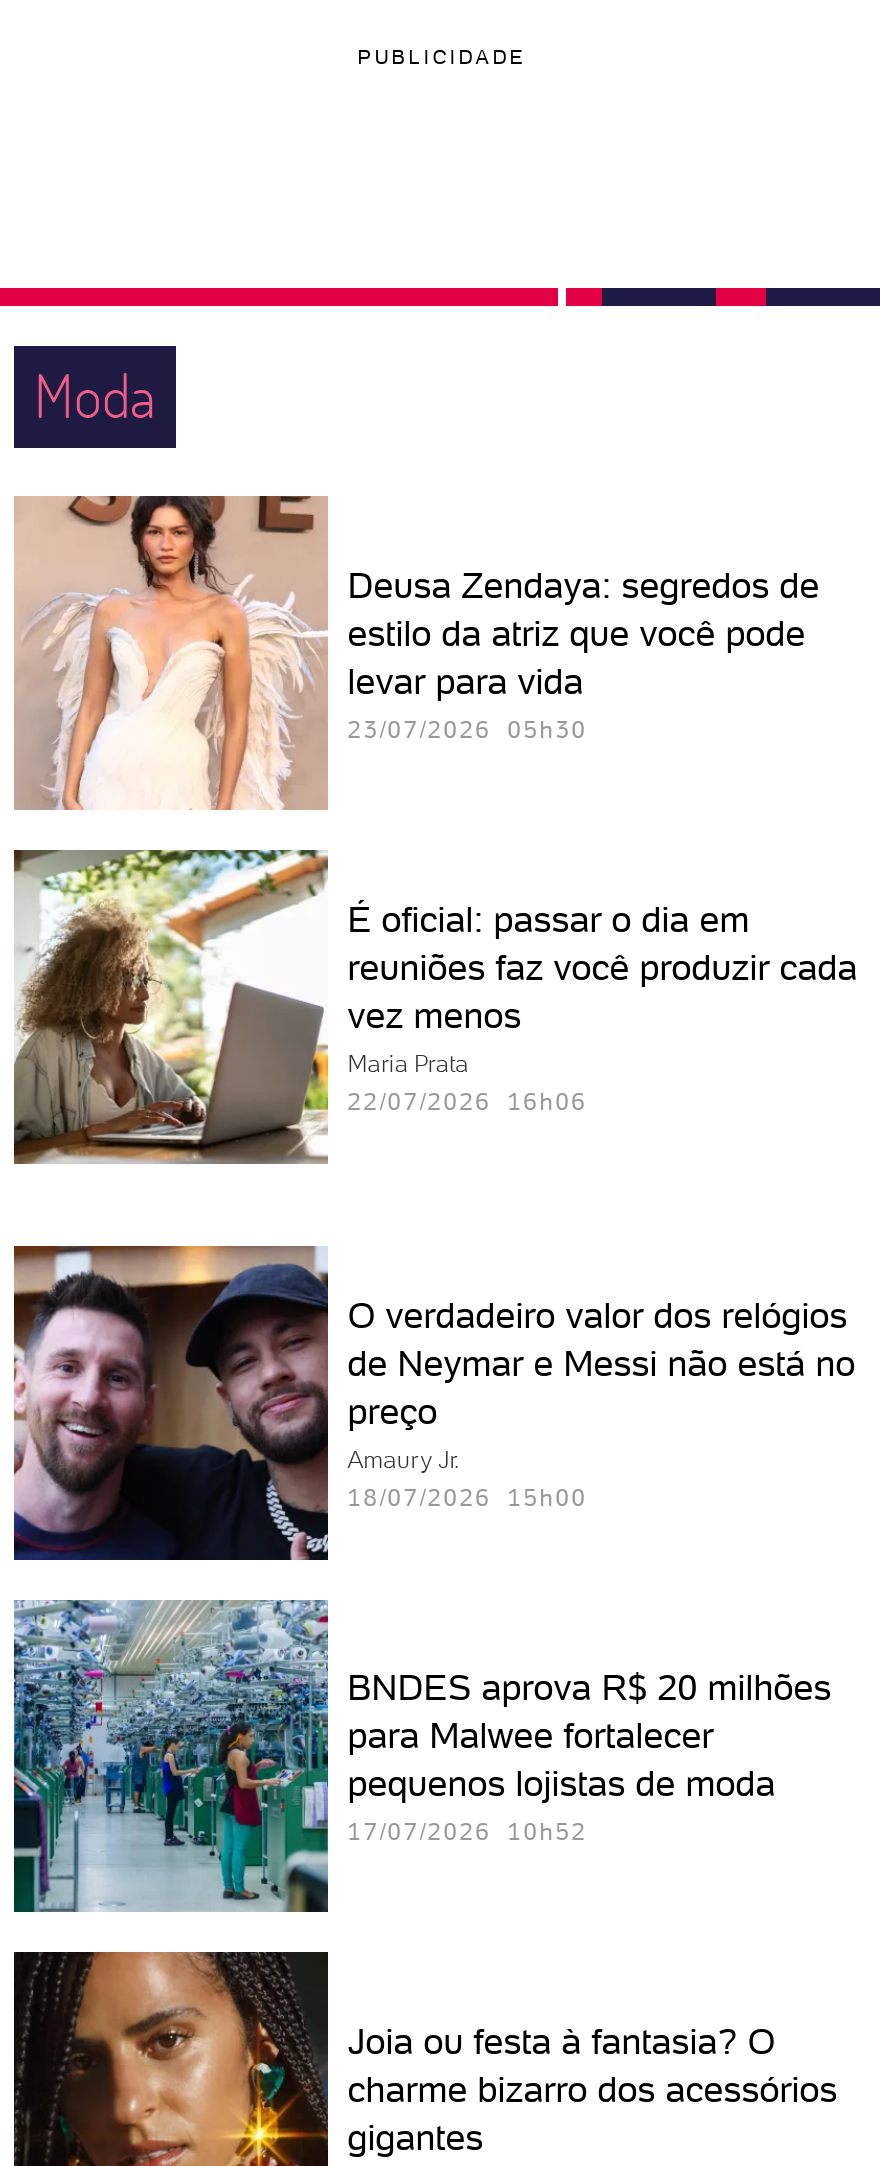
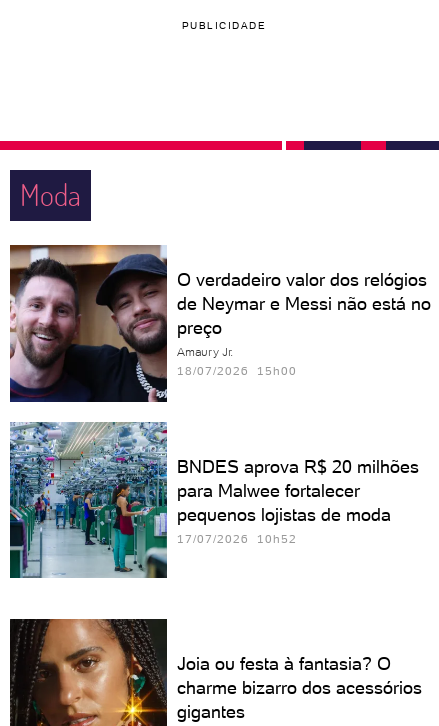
[14,495,820,811] [image] | Deusa Zendaya: segredos de | estilo da atriz que você pode | levar para vida | 23/07/2026 05h30 -> none
[12,849,858,1167] [image] | É oficial: passar o dia em | reuniões faz você produzir cada | vez menos | Maria Prata | 22/07/2026 16h06 -> none
moved [10,1243,856,1847] -> [8,244,431,546]: [image] | O verdadeiro valor dos relógios | de Neymar e Messi não está no | ... | pequenos lojistas de moda | 17/07/2026 10h52

